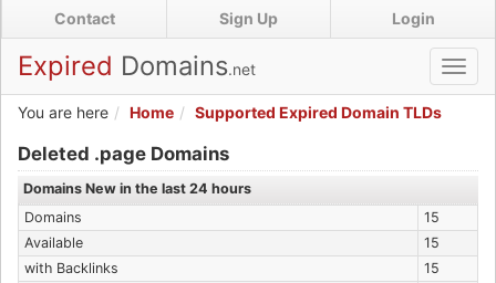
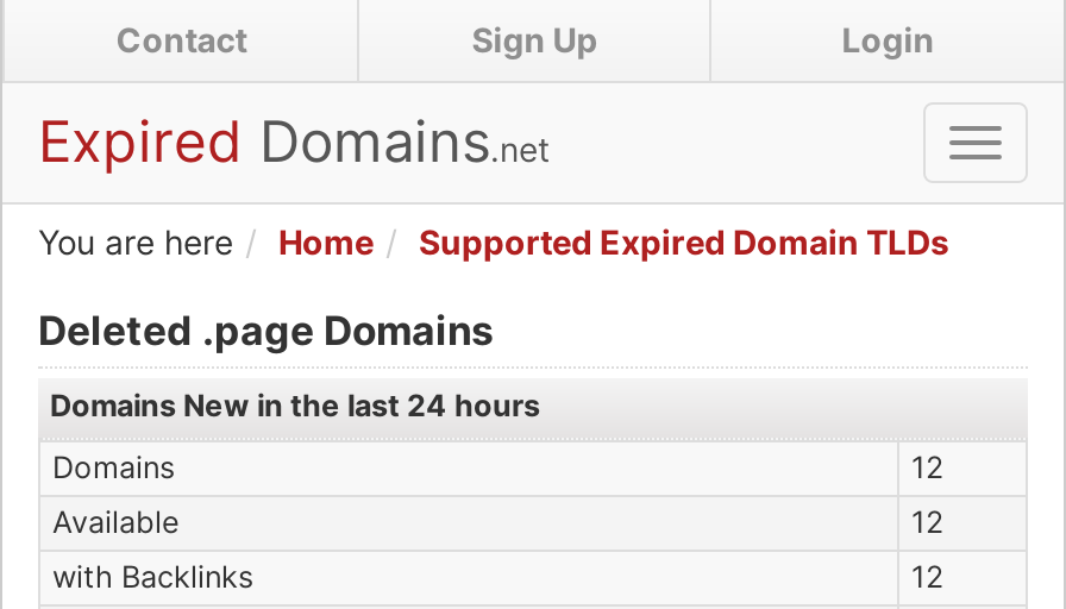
[424,209,440,226] 15 -> [911,450,945,485] 12
[424,234,440,251] 15 -> [911,504,945,540] 12
[424,260,440,276] 15 -> [911,559,945,595] 12

